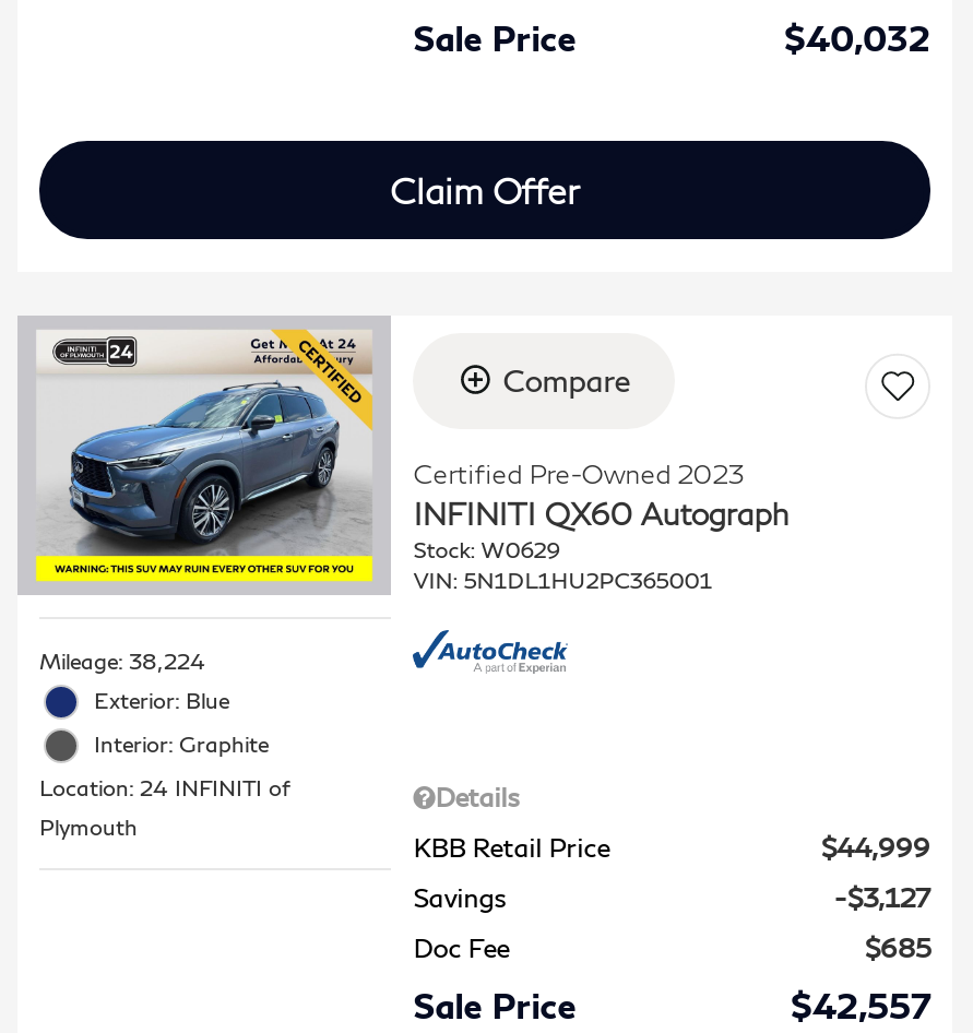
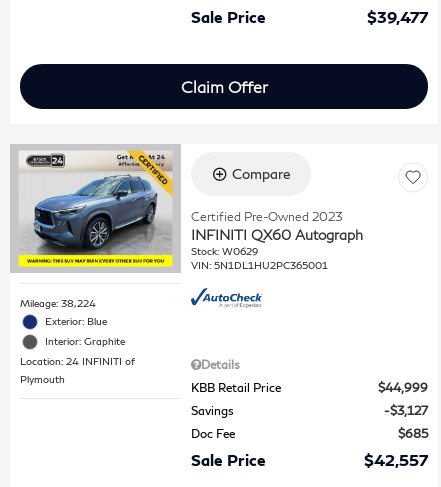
[784,16,930,57] $40,032 -> [367,7,428,26] $39,477

